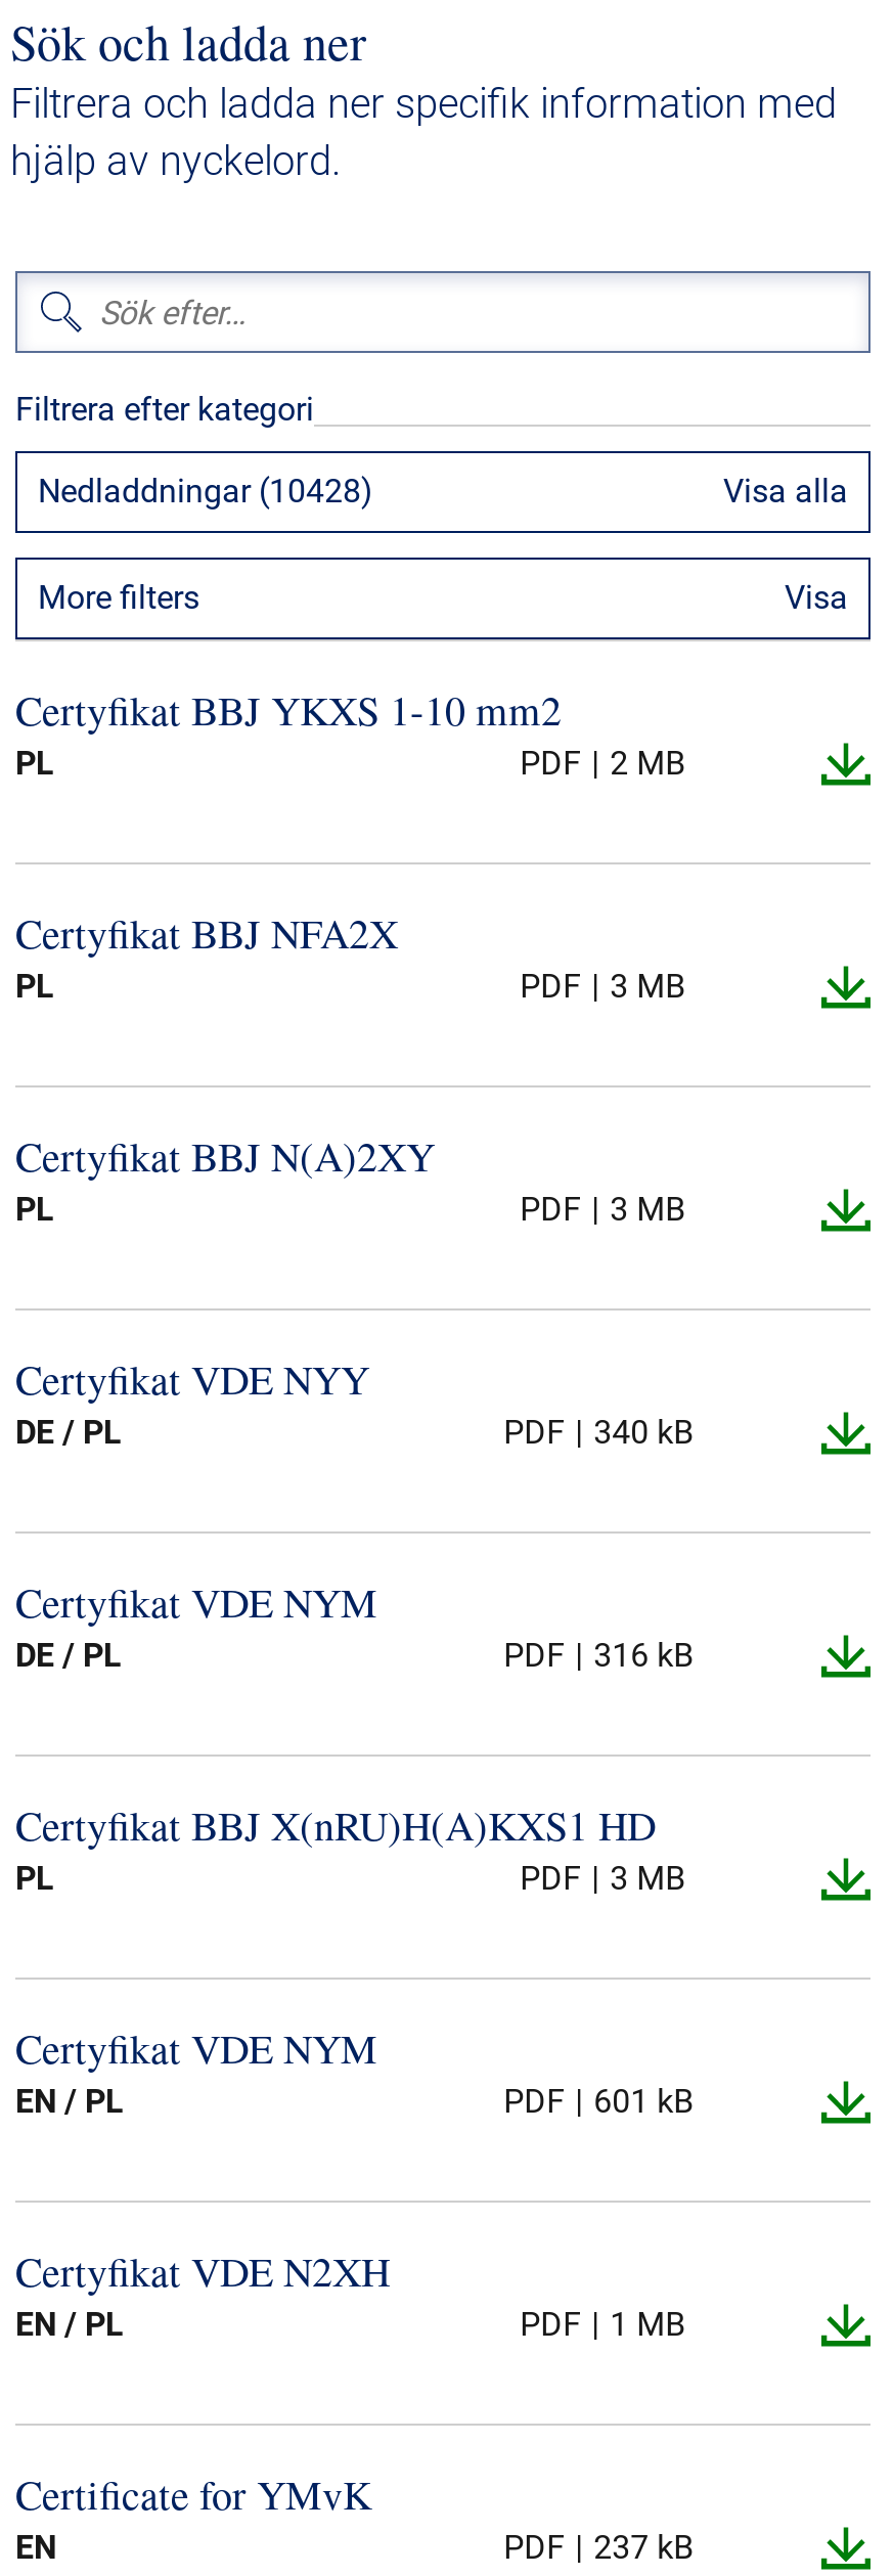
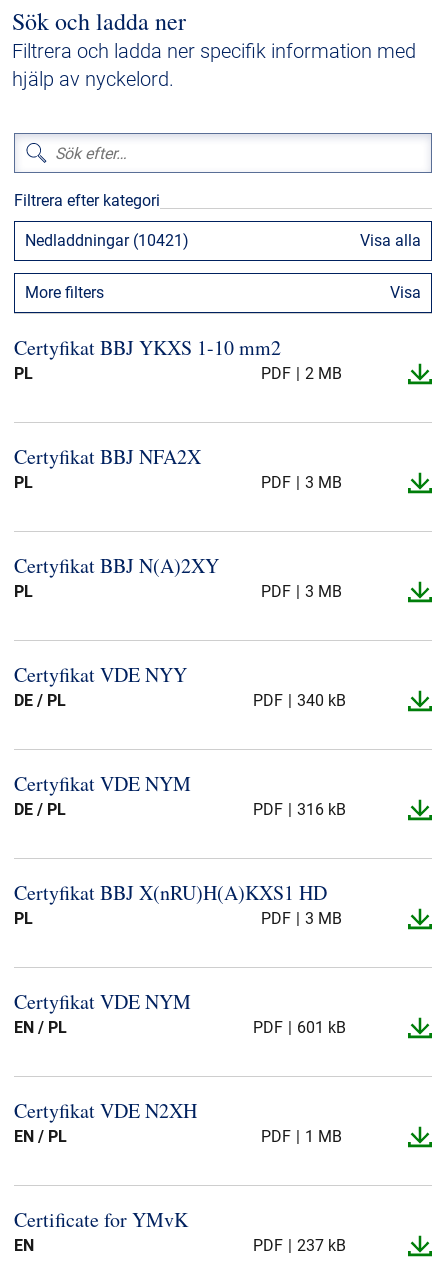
[38,472,373,510] Nedladdningar (10428) -> [25,231,189,250] Nedladdningar (10421)

